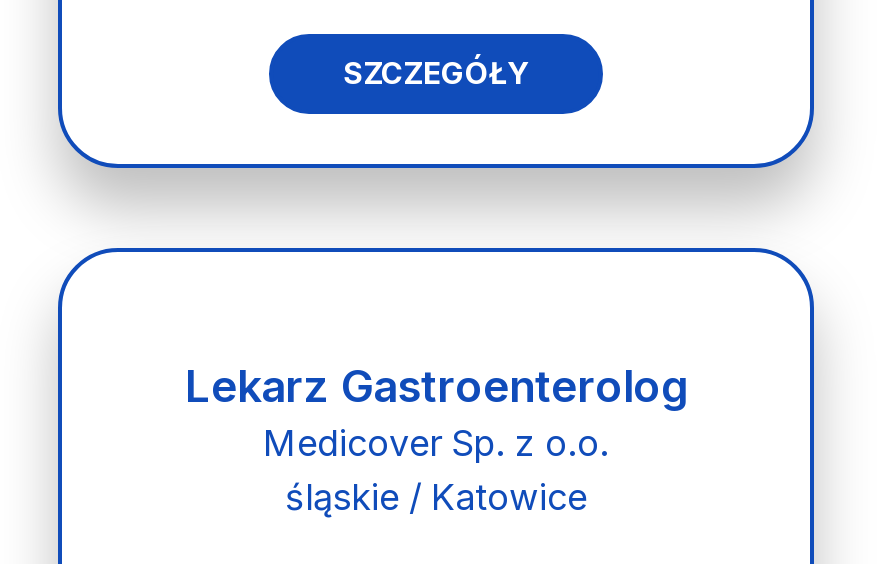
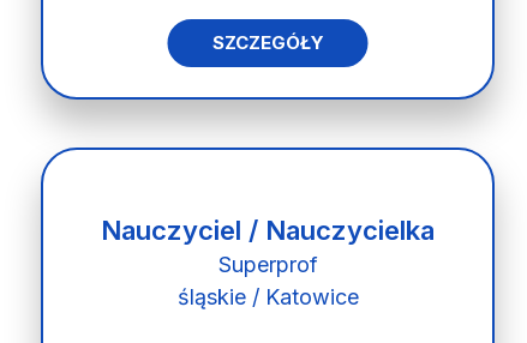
[185,360,687,464] Lekarz Gastroenterolog | Medicover Sp. z o.o. -> [101,215,435,277] Nauczyciel / Nauczycielka | Superprof

